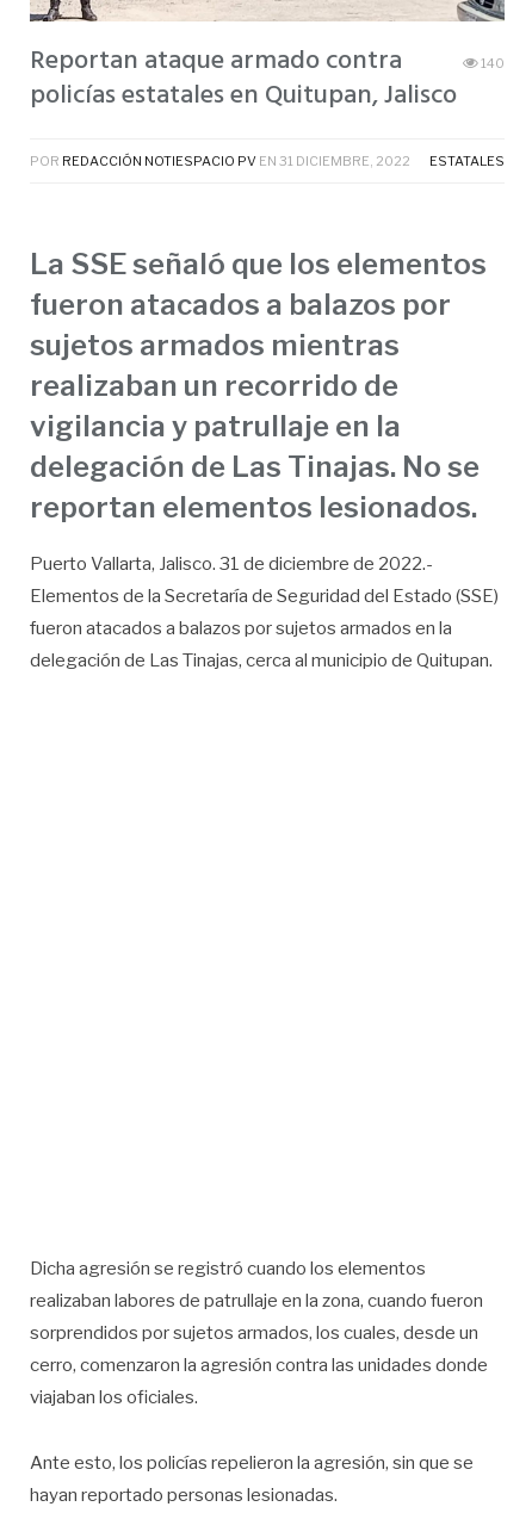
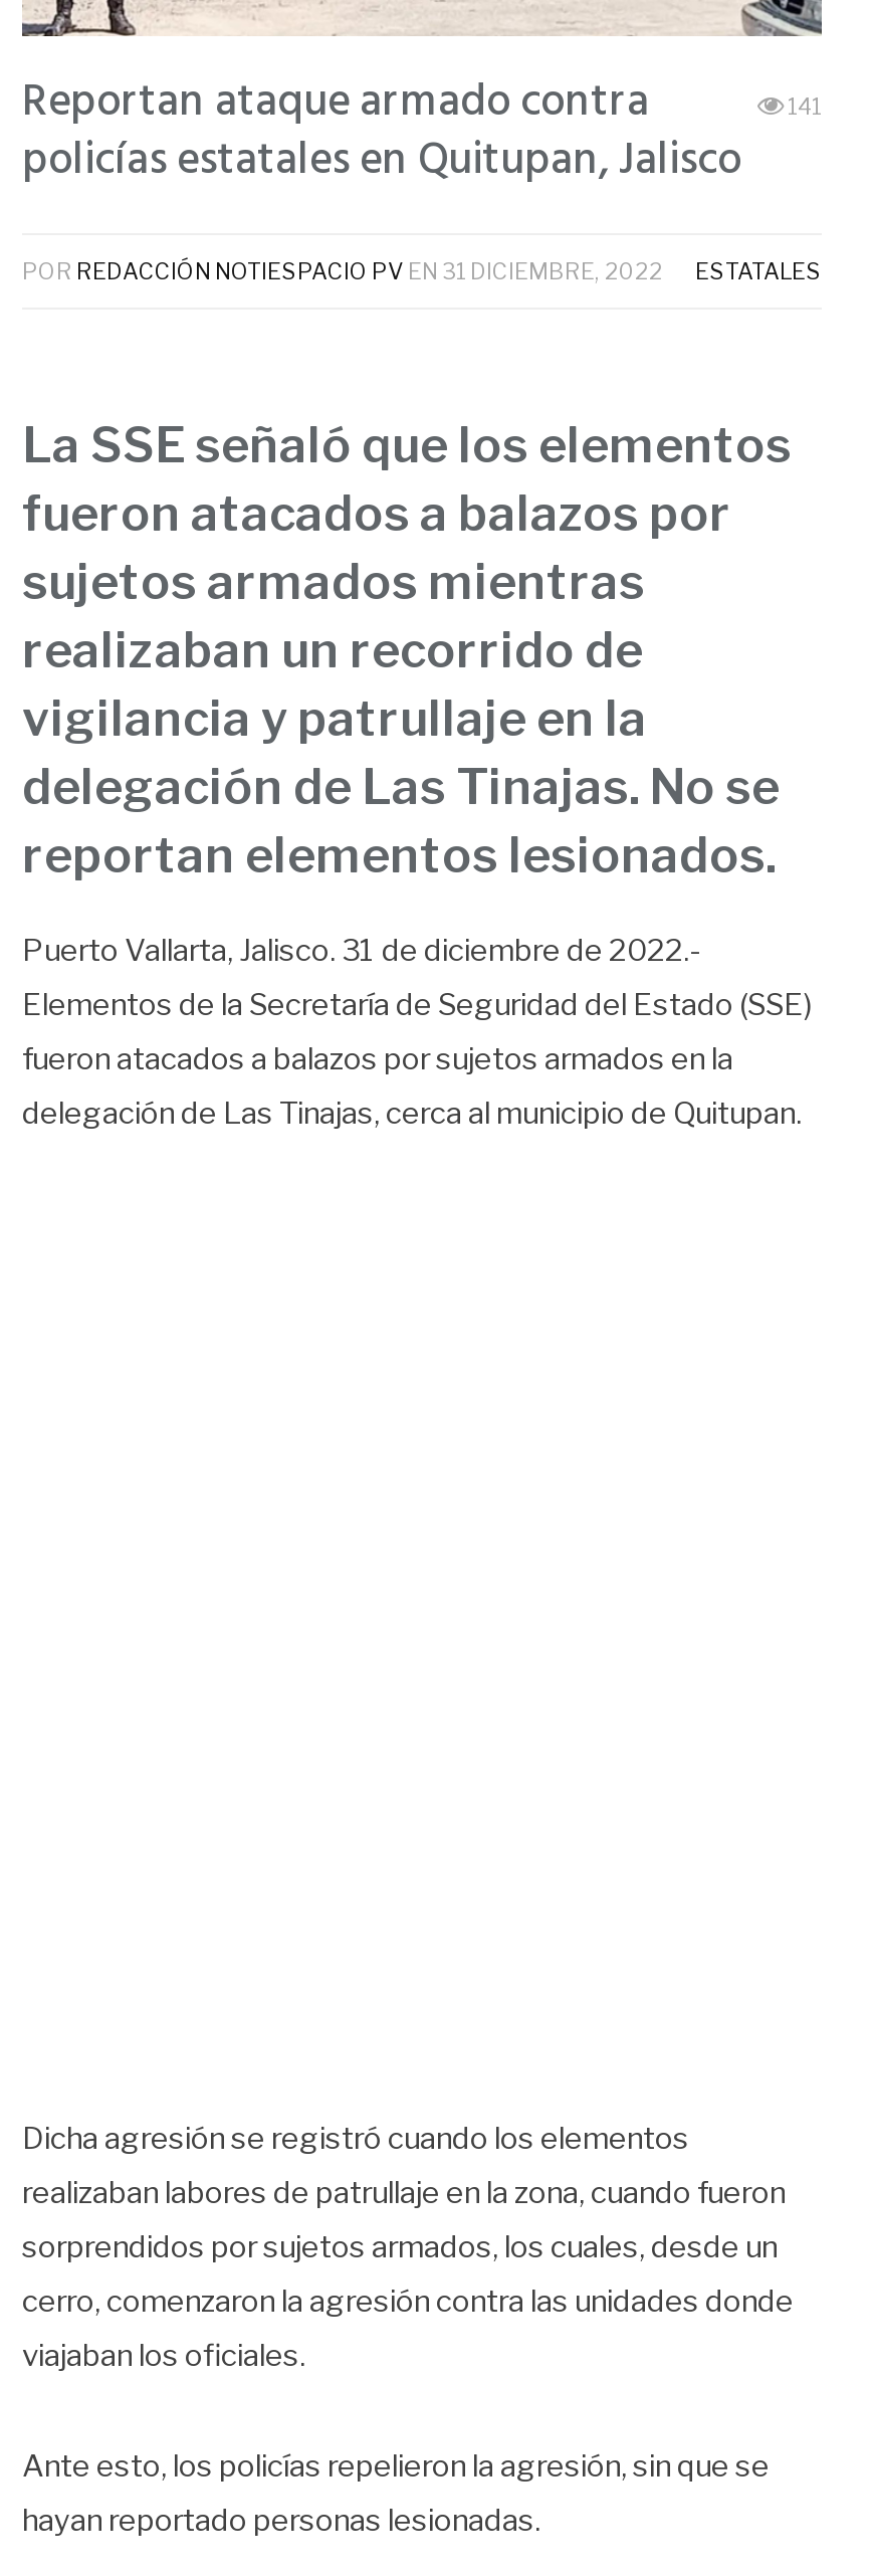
[478,54,505,71] 140 -> [784,91,822,120] 141

